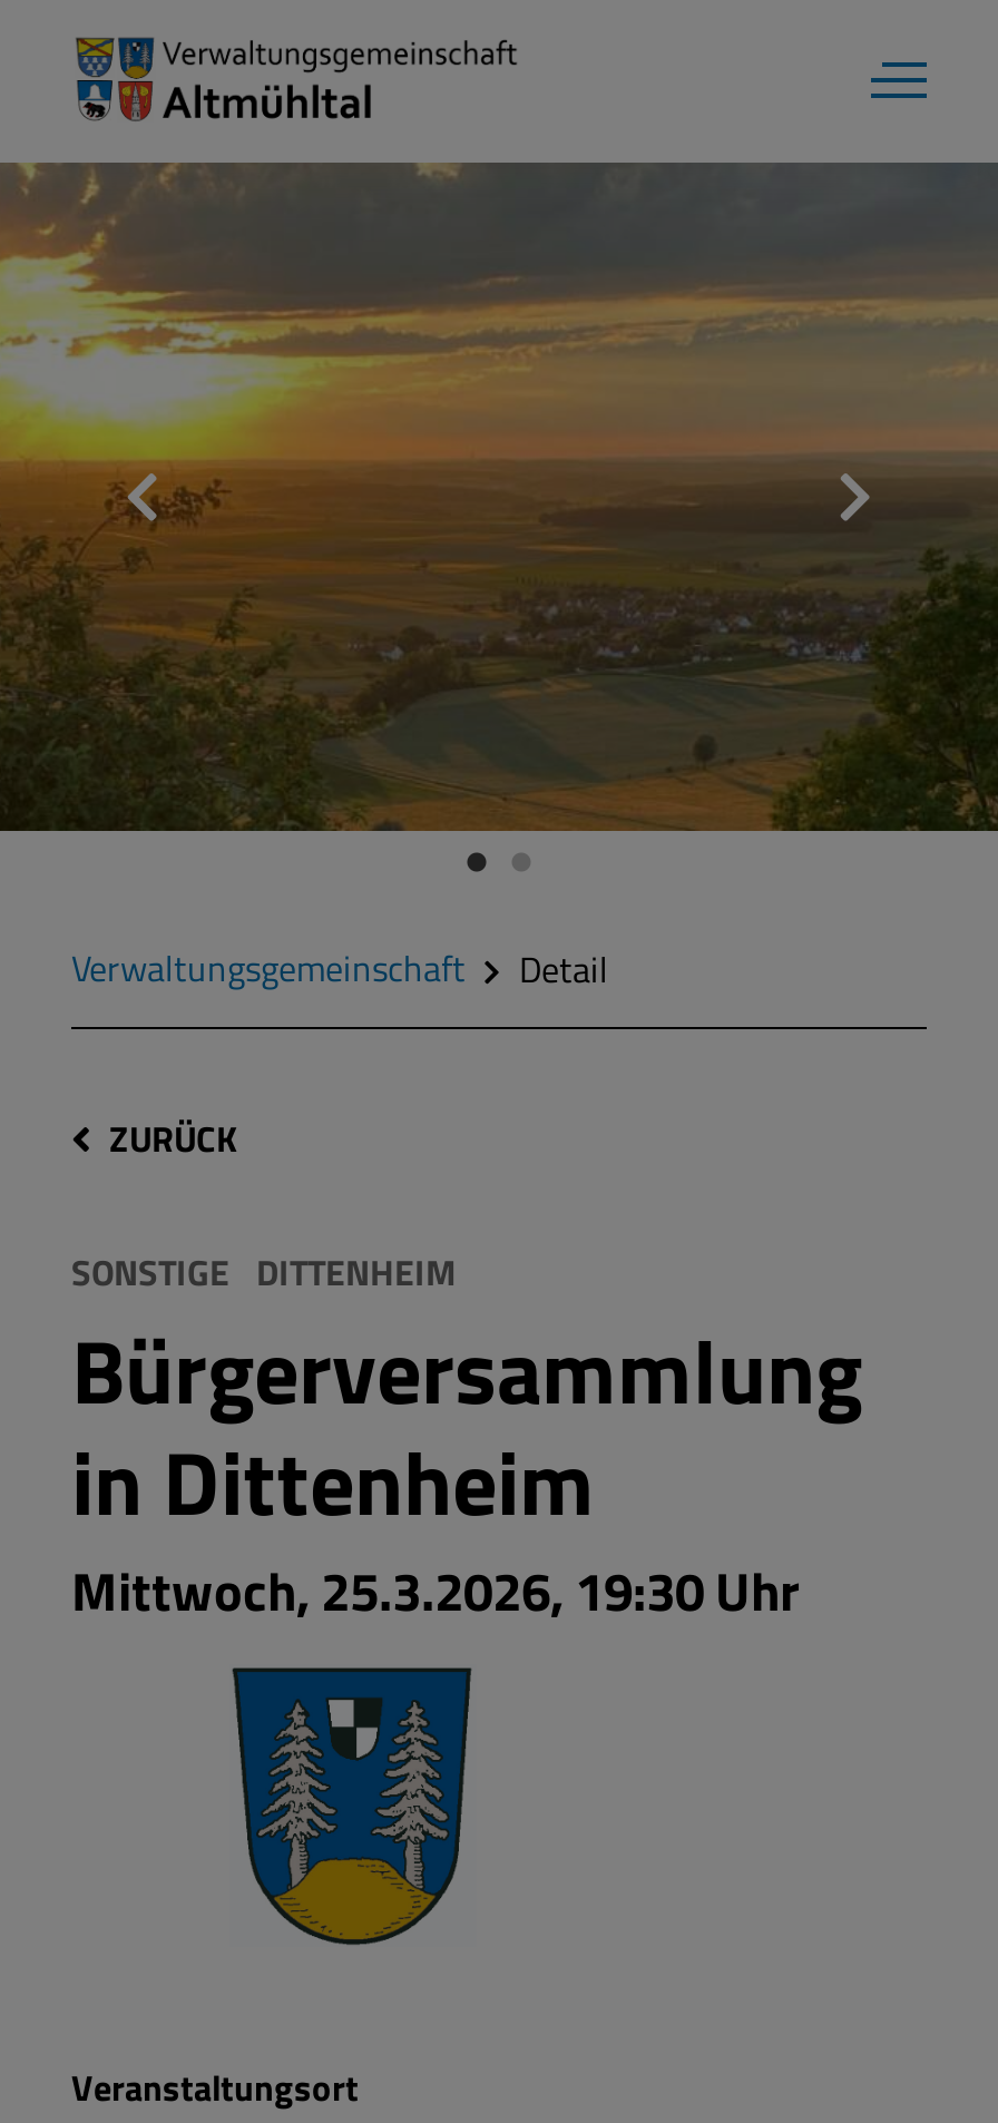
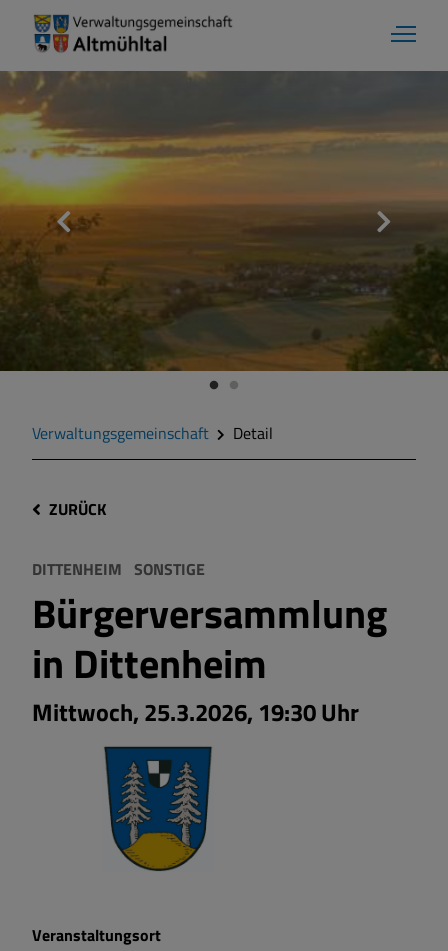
[71,1246,457,1299] SONSTIGE DITTENHEIM -> [32,557,205,581] DITTENHEIM SONSTIGE

